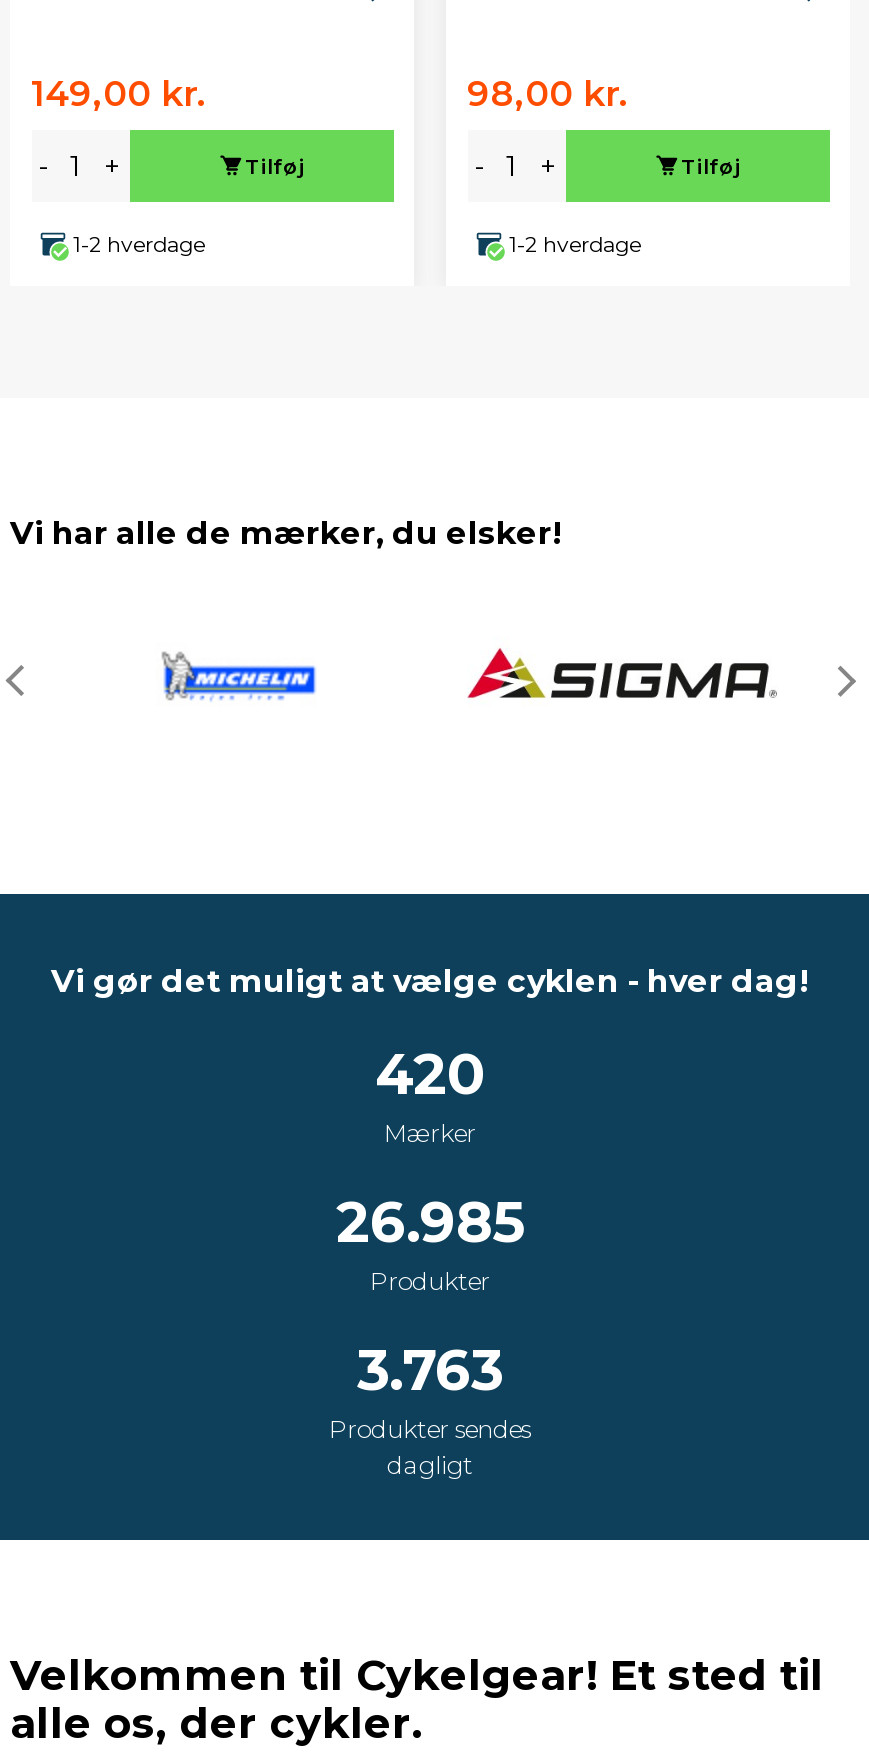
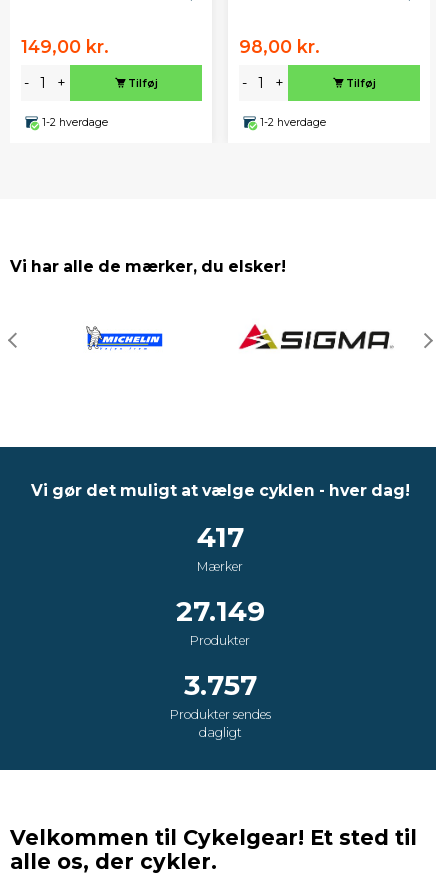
[375,1041,485,1109] 420 -> [196,520,243,554] 417
[336,1189,524,1257] 26.985 -> [175,594,264,628] 27.149
[357,1337,503,1405] 3.763 -> [183,668,256,702] 3.757

